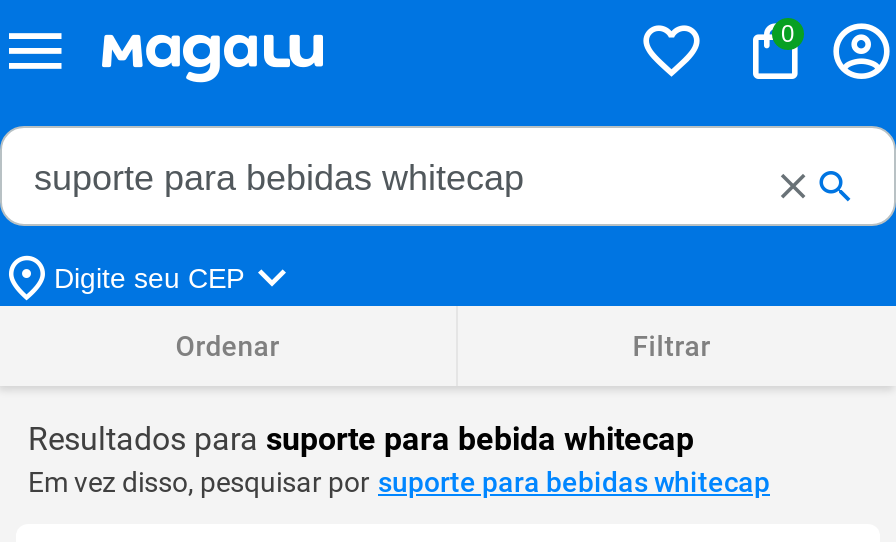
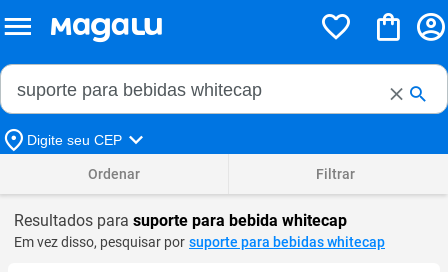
[781,20,795,48] 0 -> none

